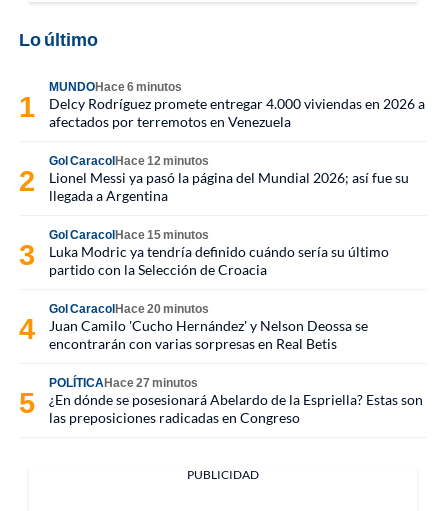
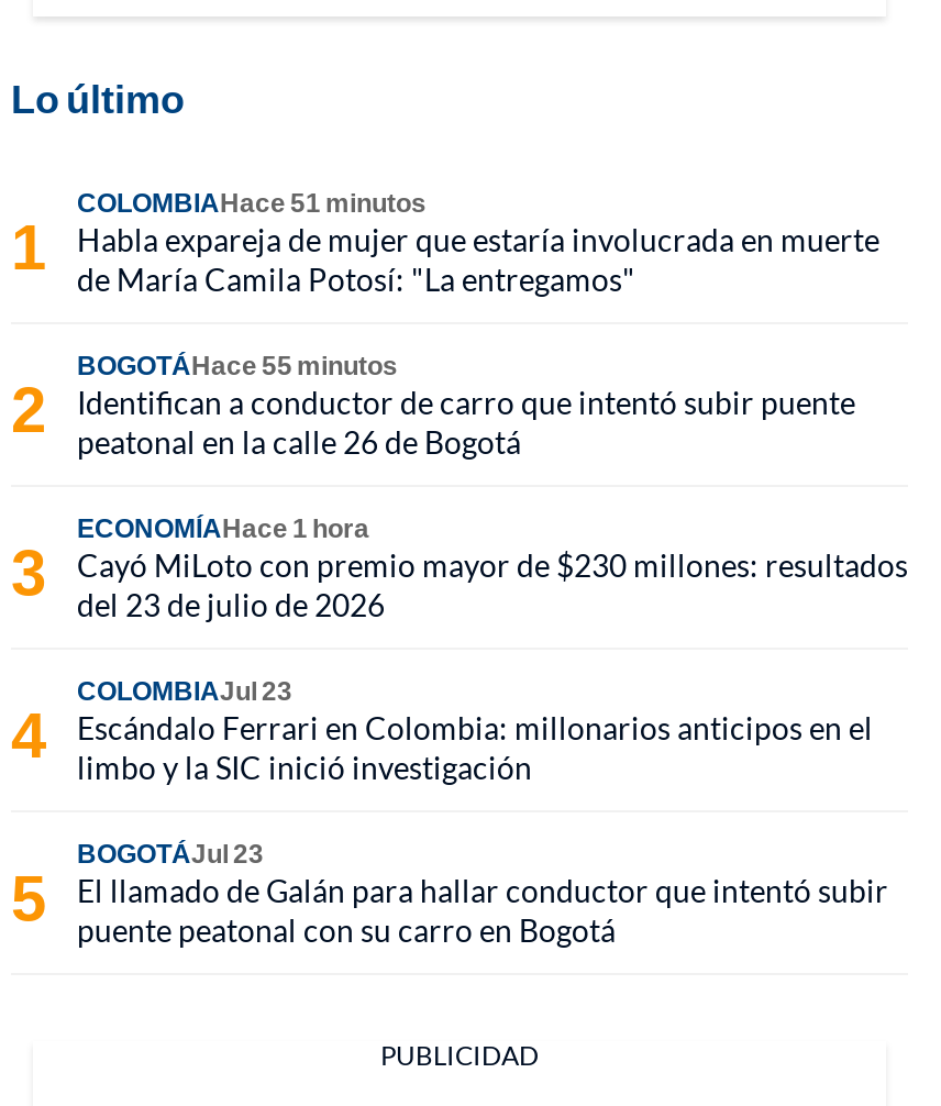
[49,79,425,130] MUNDOHace 6 minutos | Delcy Rodríguez promete entregar 4.000 viviendas en 2026 a | afectados por terremotos en Venezuela -> [77,186,879,298] COLOMBIAHace 51 minutos | Habla expareja de mujer que estaría involucrada en muerte | de María Camila Potosí: "La entregamos"
[49,153,409,204] Gol CaracolHace 12 minutos | Lionel Messi ya pasó la página del Mundial 2026; así fue su | llegada a Argentina -> [77,349,855,461] BOGOTÁHace 55 minutos | Identifican a conductor de carro que intentó subir puente | peatonal en la calle 26 de Bogotá
[49,227,389,278] Gol CaracolHace 15 minutos | Luka Modric ya tendría definido cuándo sería su último | partido con la Selección de Croacia -> [77,511,908,623] ECONOMÍAHace 1 hora | Cayó MiLoto con premio mayor de $230 millones: resultados | del 23 de julio de 2026
[49,301,368,352] Gol CaracolHace 20 minutos | Juan Camilo 'Cucho Hernández' y Nelson Deossa se | encontrarán con varias sorpresas en Real Betis -> [77,674,873,786] COLOMBIAJul 23 | Escándalo Ferrari en Colombia: millonarios anticipos en el | limbo y la SIC inició investigación
[49,375,423,426] POLÍTICAHace 27 minutos | ¿En dónde se posesionará Abelardo de la Espriella? Estas son | las preposiciones radicadas en Congreso -> [77,837,888,949] BOGOTÁJul 23 | El llamado de Galán para hallar conductor que intentó subir | puente peatonal con su carro en Bogotá

